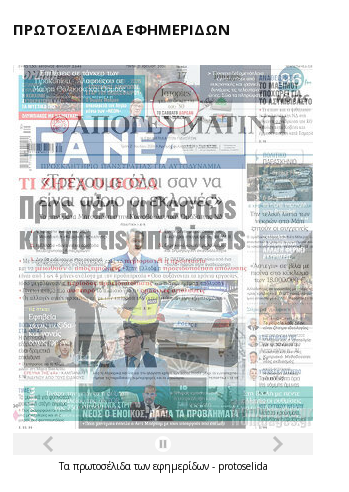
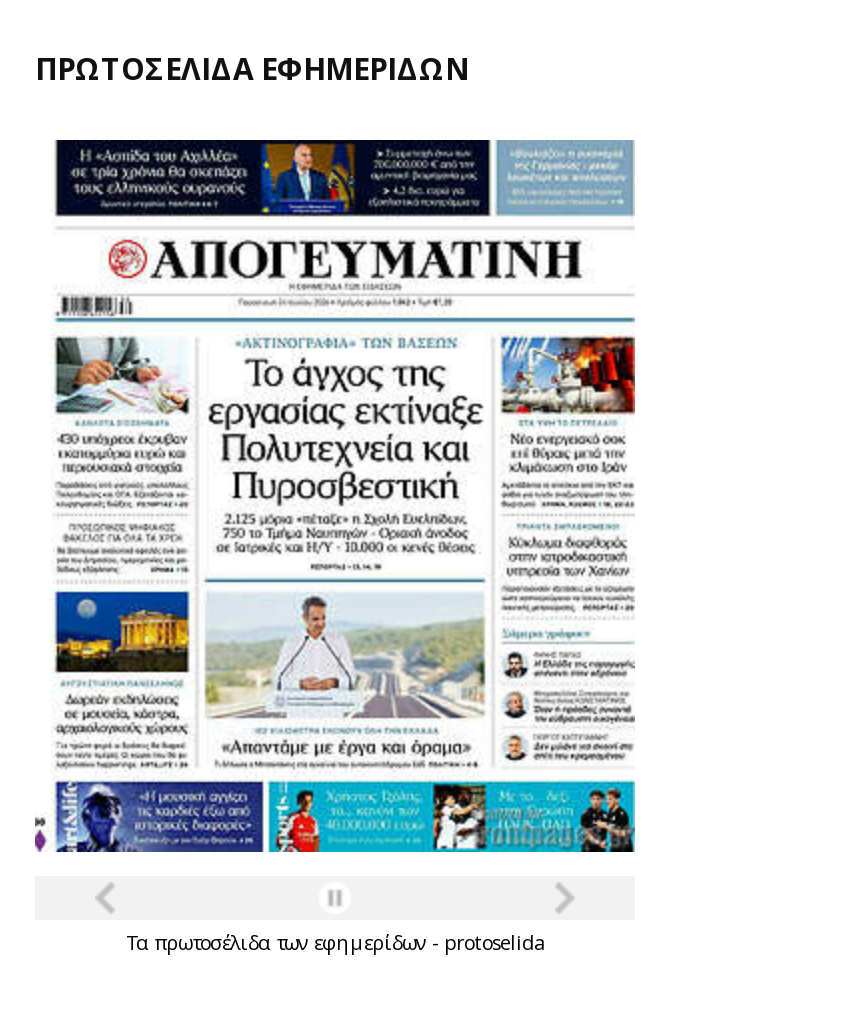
[13,64,314,430] [image] -> [33,138,637,866] [image]

